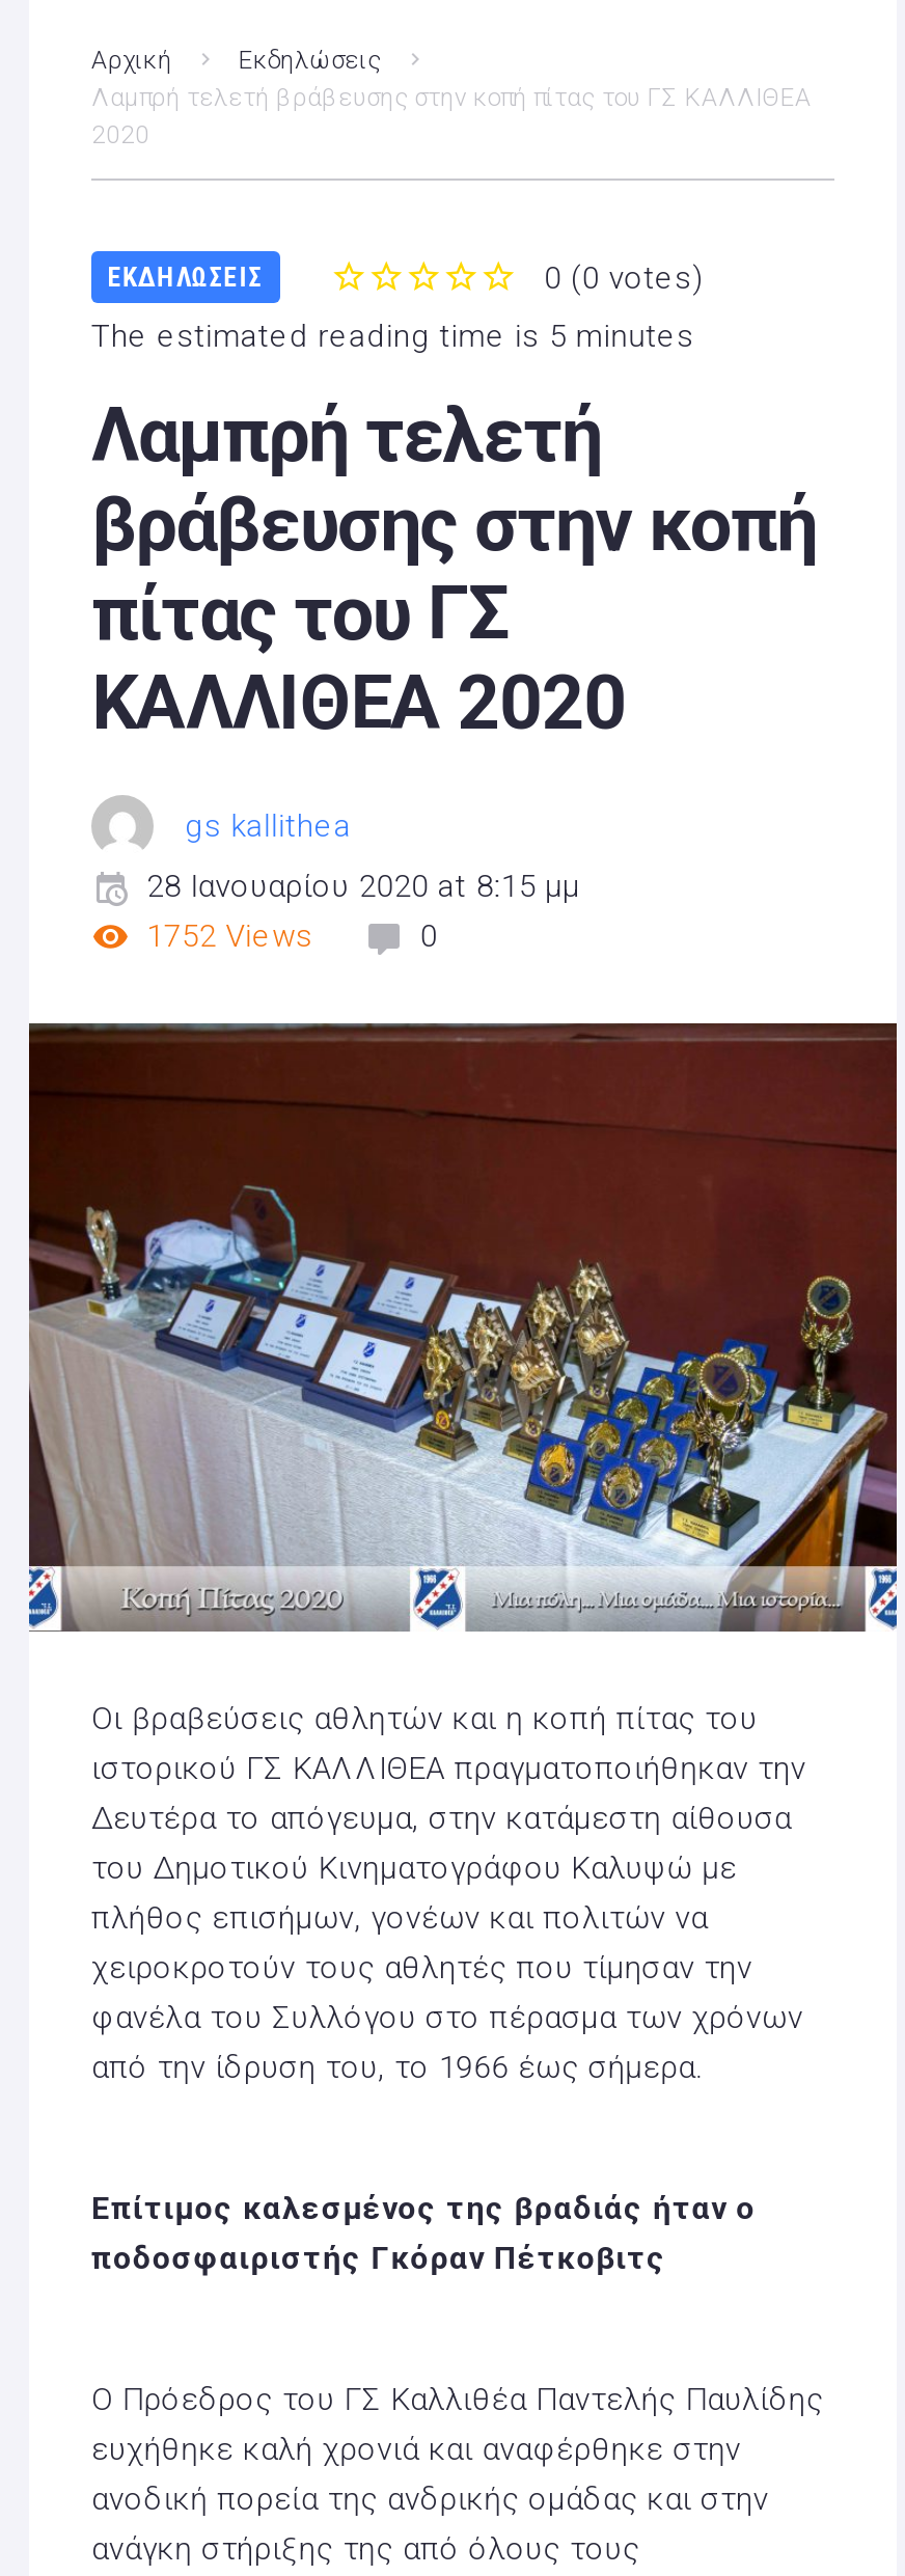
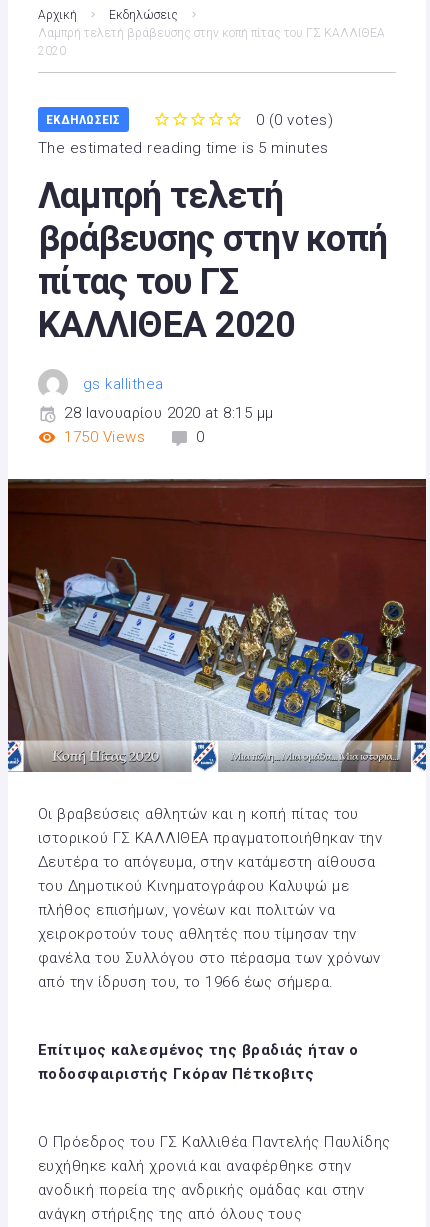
[146,918,313,955] 1752 Views -> [64,428,145,446] 1750 Views

